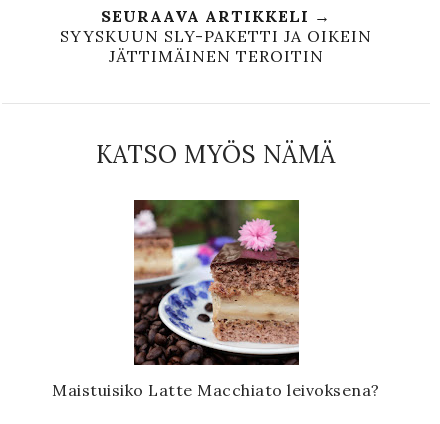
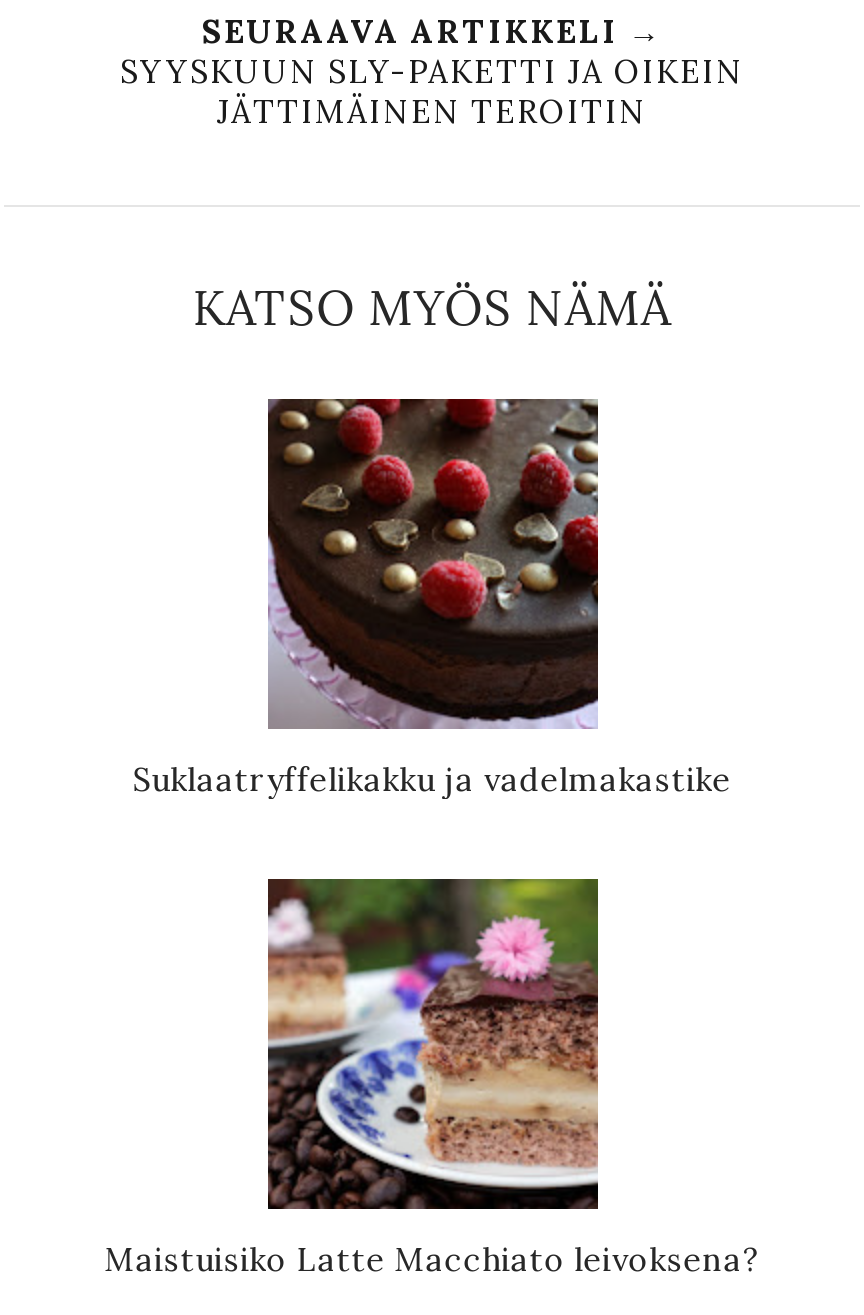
none -> [132,397,732,799] [image] | Suklaatryffelikakku ja vadelmakastike

